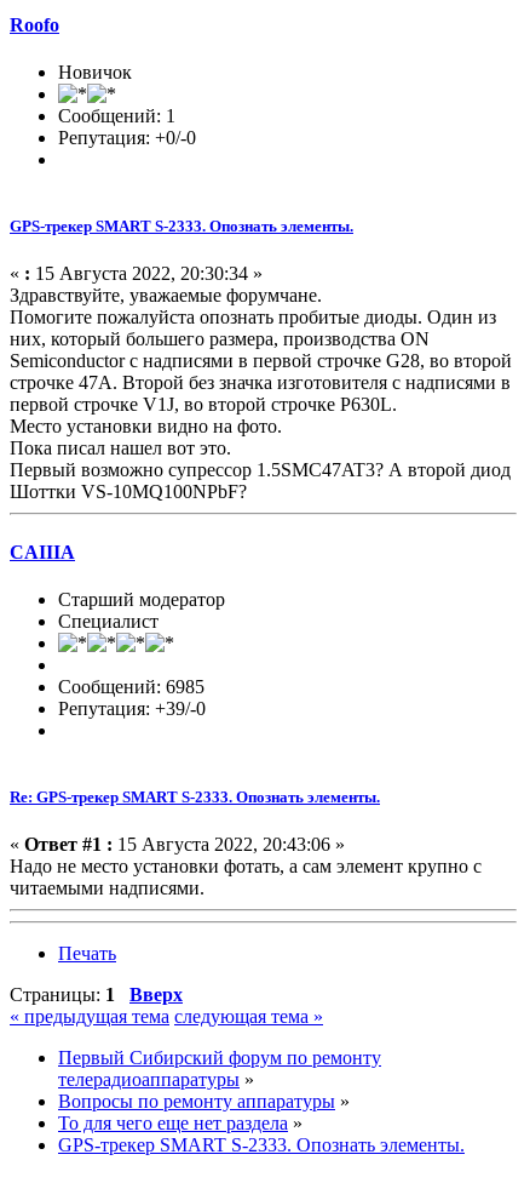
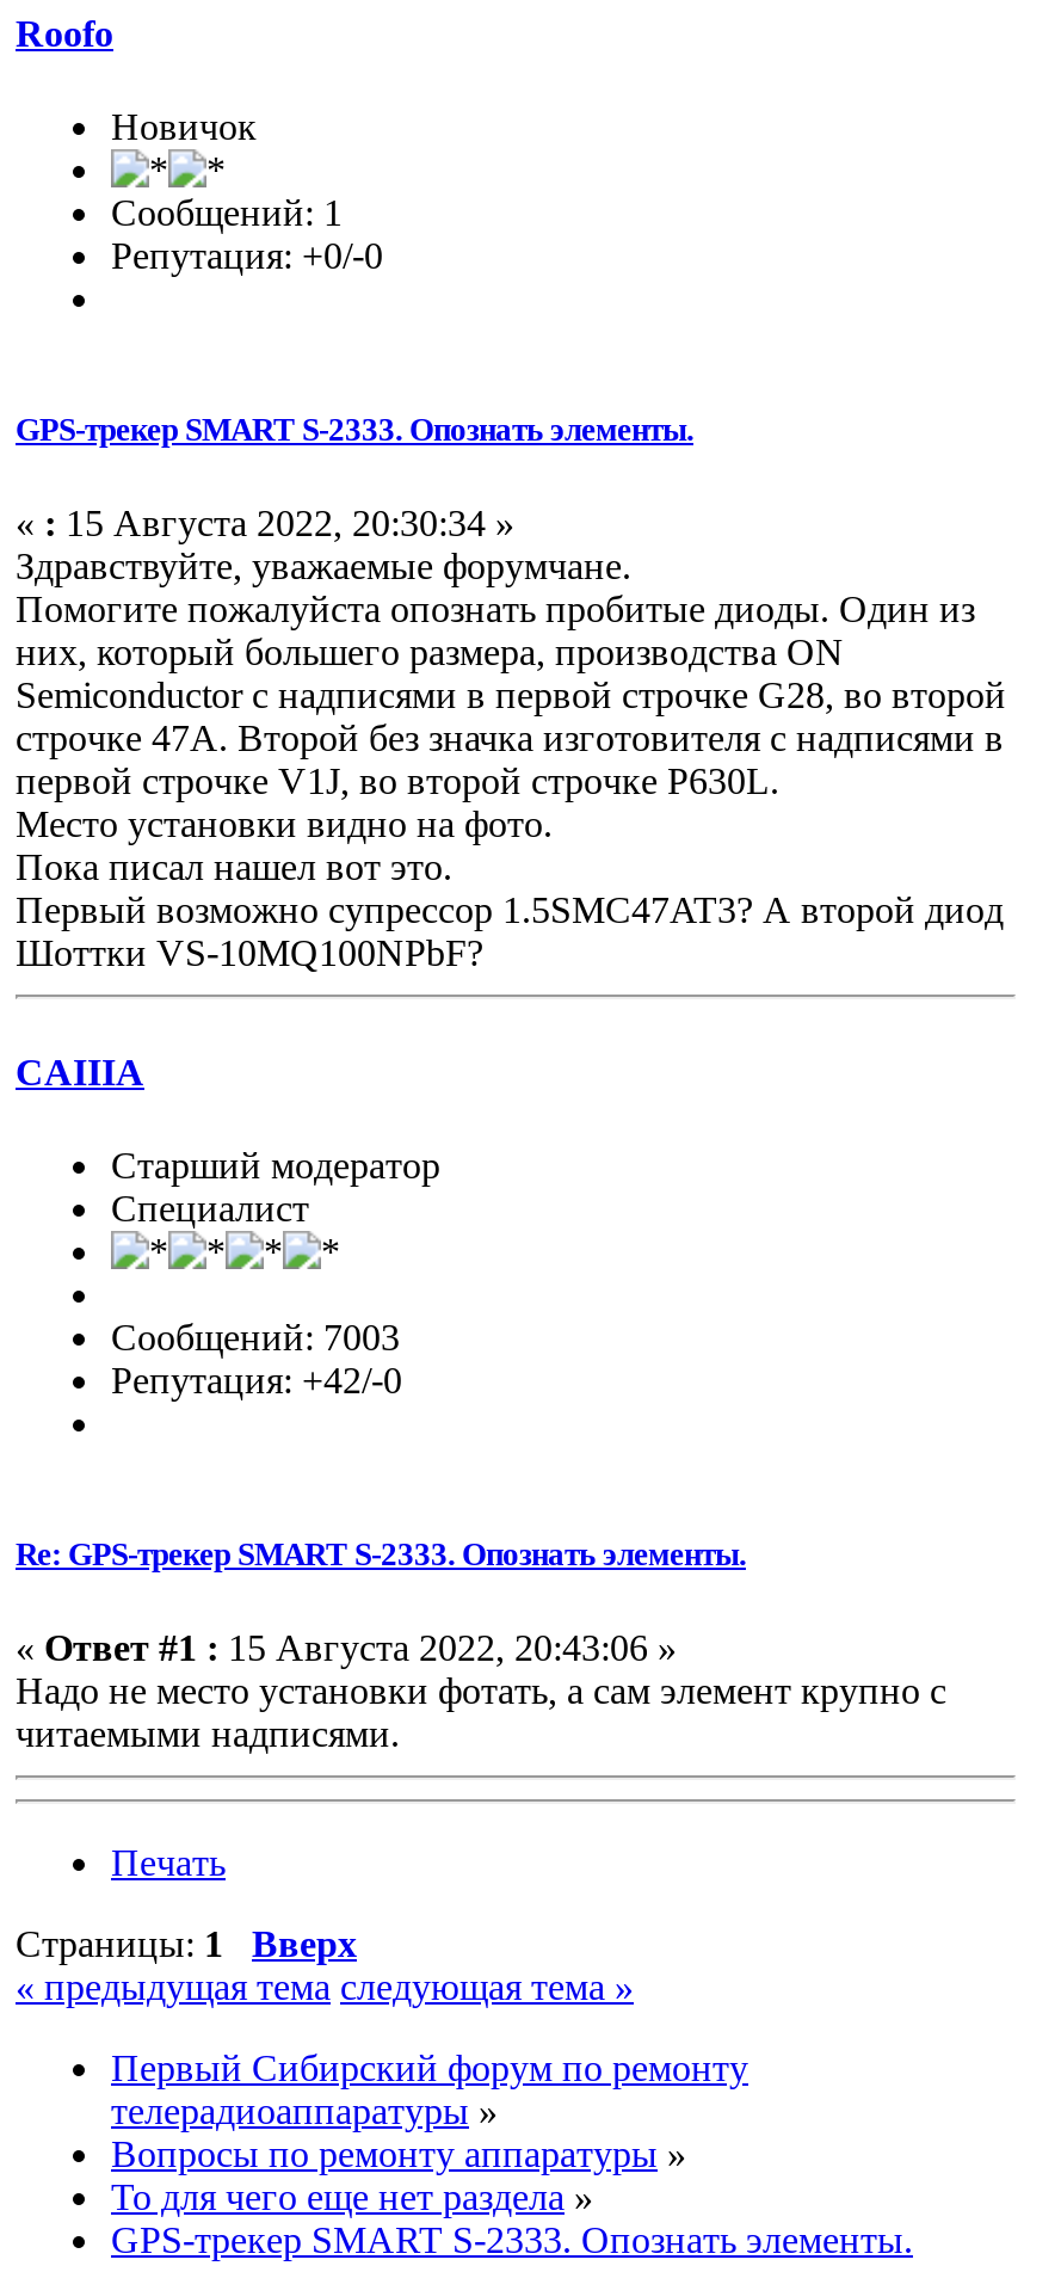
[58,676,204,697] Сообщений: 6985 -> [111,1317,400,1357] Сообщений: 7003
[58,698,206,719] Репутация: +39/-0 -> [111,1360,402,1400] Репутация: +42/-0

